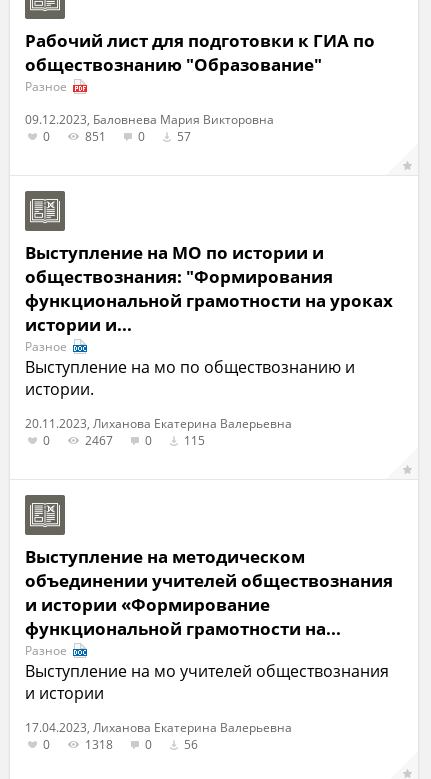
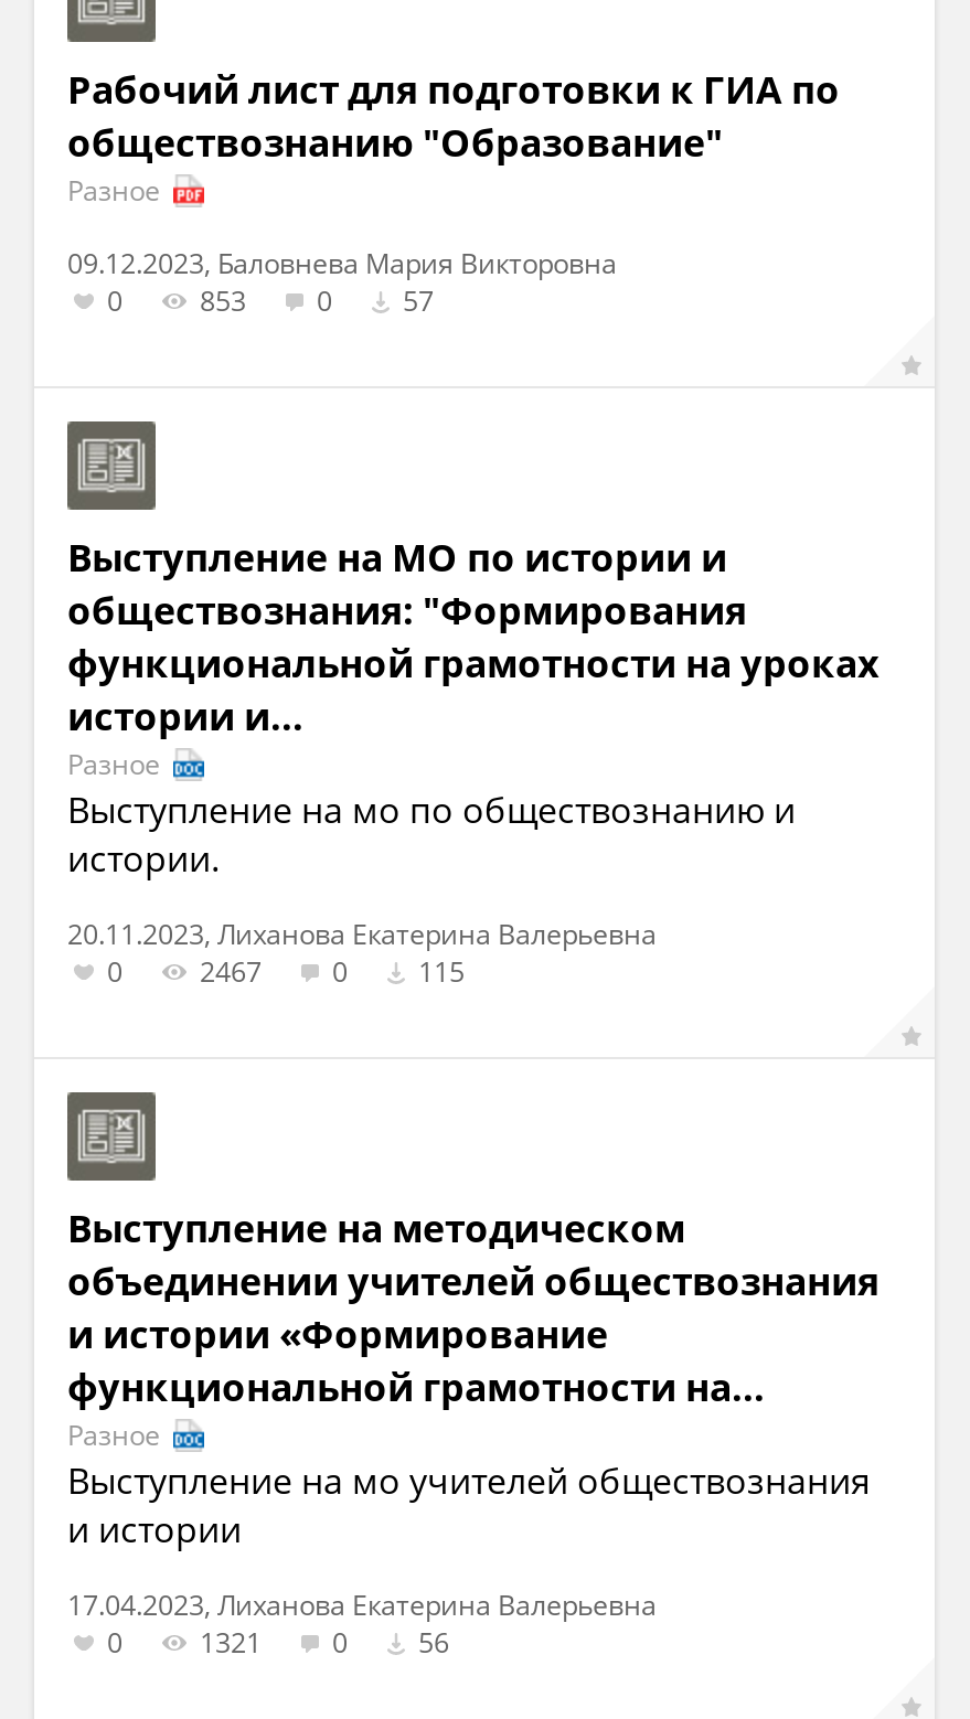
[40,128,191,145] 0 851 0 57 -> [100,283,434,321] 0 853 0 57
[40,736,198,753] 0 1318 0 56 -> [100,1625,449,1663] 0 1321 0 56

